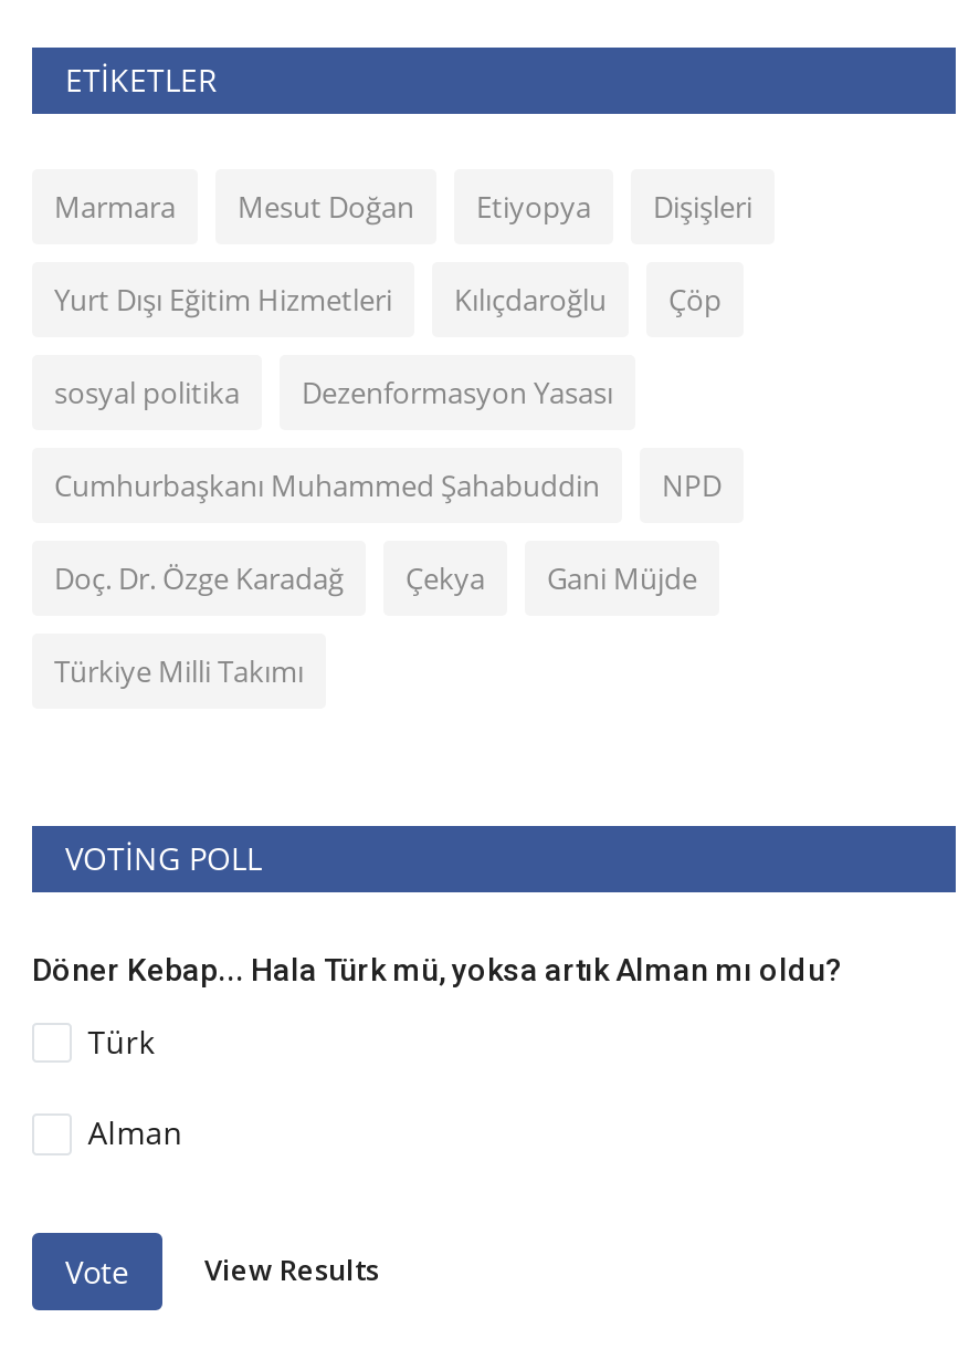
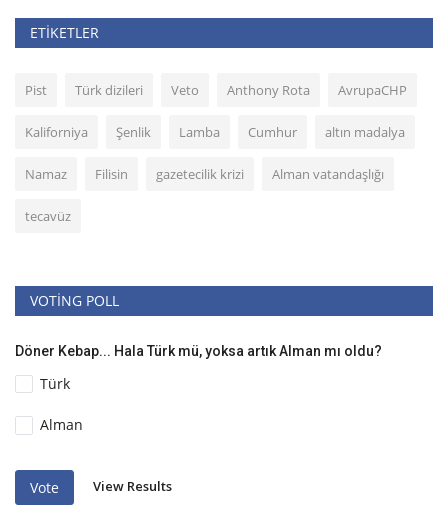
[54,187,752,692] Marmara | Mesut Doğan | Etiyopya | Dişişleri | Yurt Dışı Eğitim Hizmetleri | Kılıçdaroğlu | Çöp | sosyal politika | Dezenformasyon Yasası | Cumhurbaşkanı Muhammed Şahabuddin | NPD | Doç. Dr. Özge Karadağ | Çekya | Gani Müjde | Türkiye Milli Takımı -> [25,81,407,225] Pist | Türk dizileri | Veto | Anthony Rota | AvrupaCHP | Kaliforniya | Şenlik | Lamba | Cumhur | altın madalya | Namaz | Filisin | gazetecilik krizi | Alman vatandaşlığı | tecavüz

